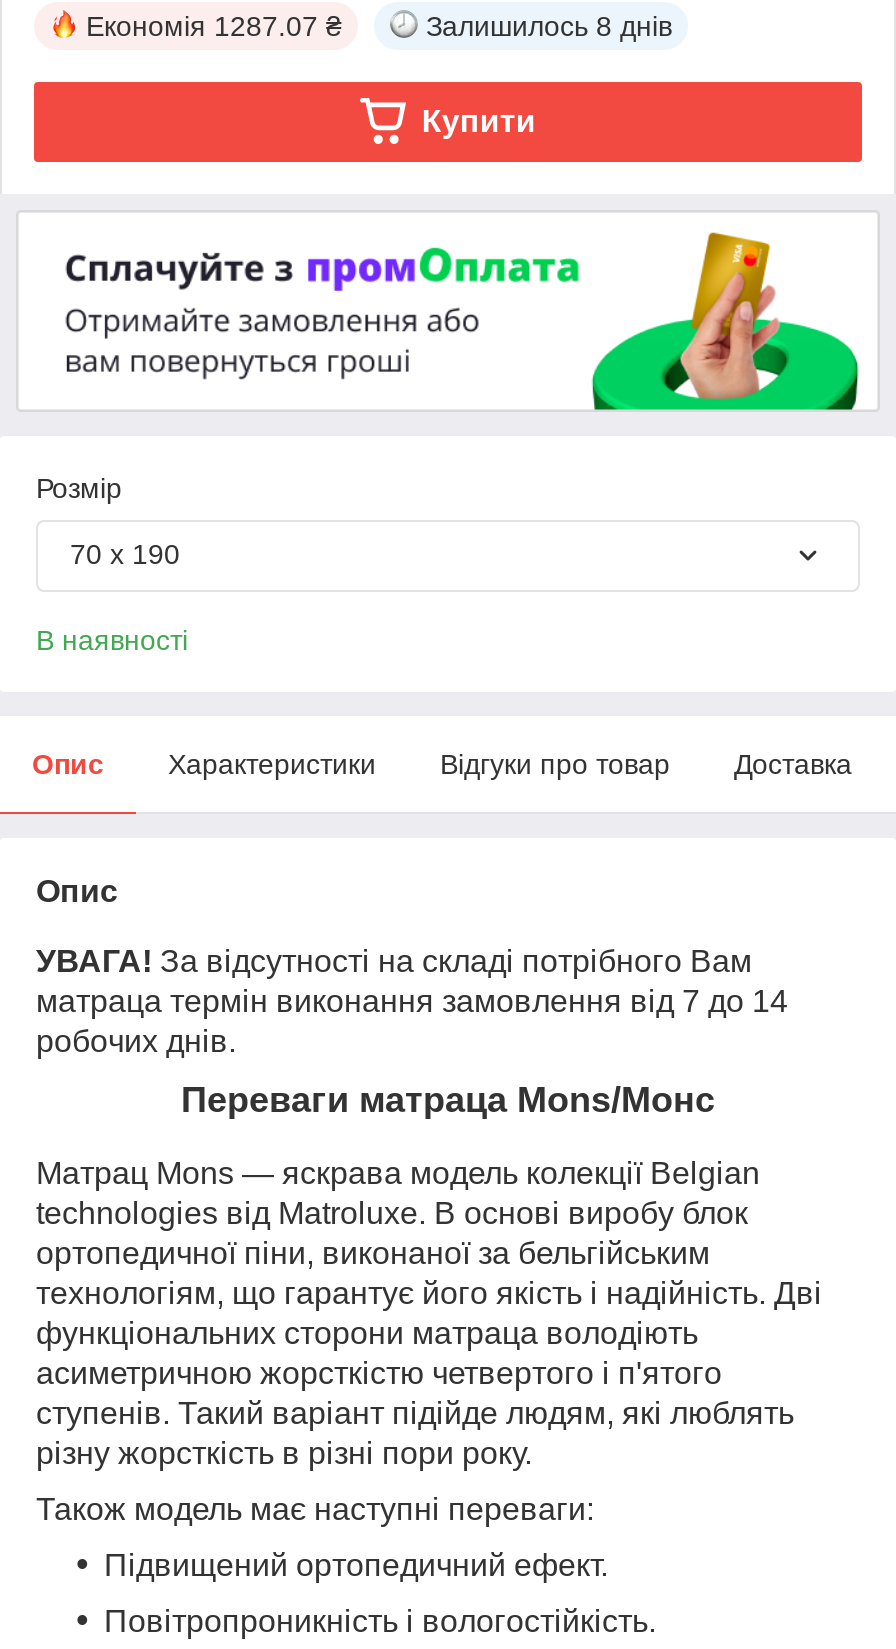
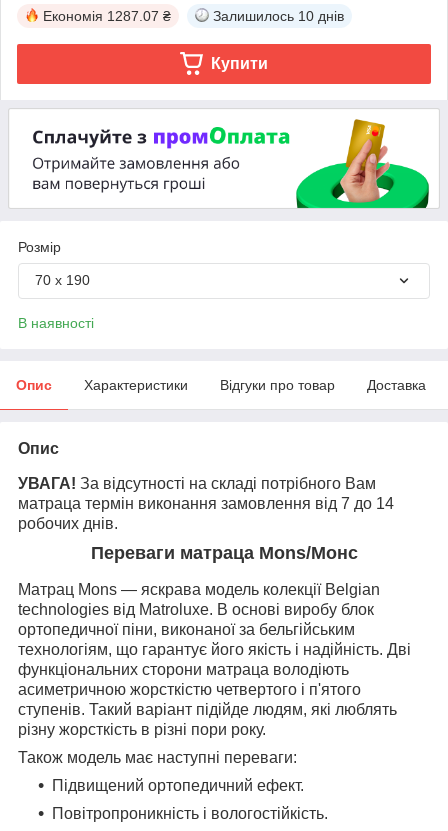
[426,10,672,42] Залишилось 8 днів -> [213,8,344,24] Залишилось 10 днів

